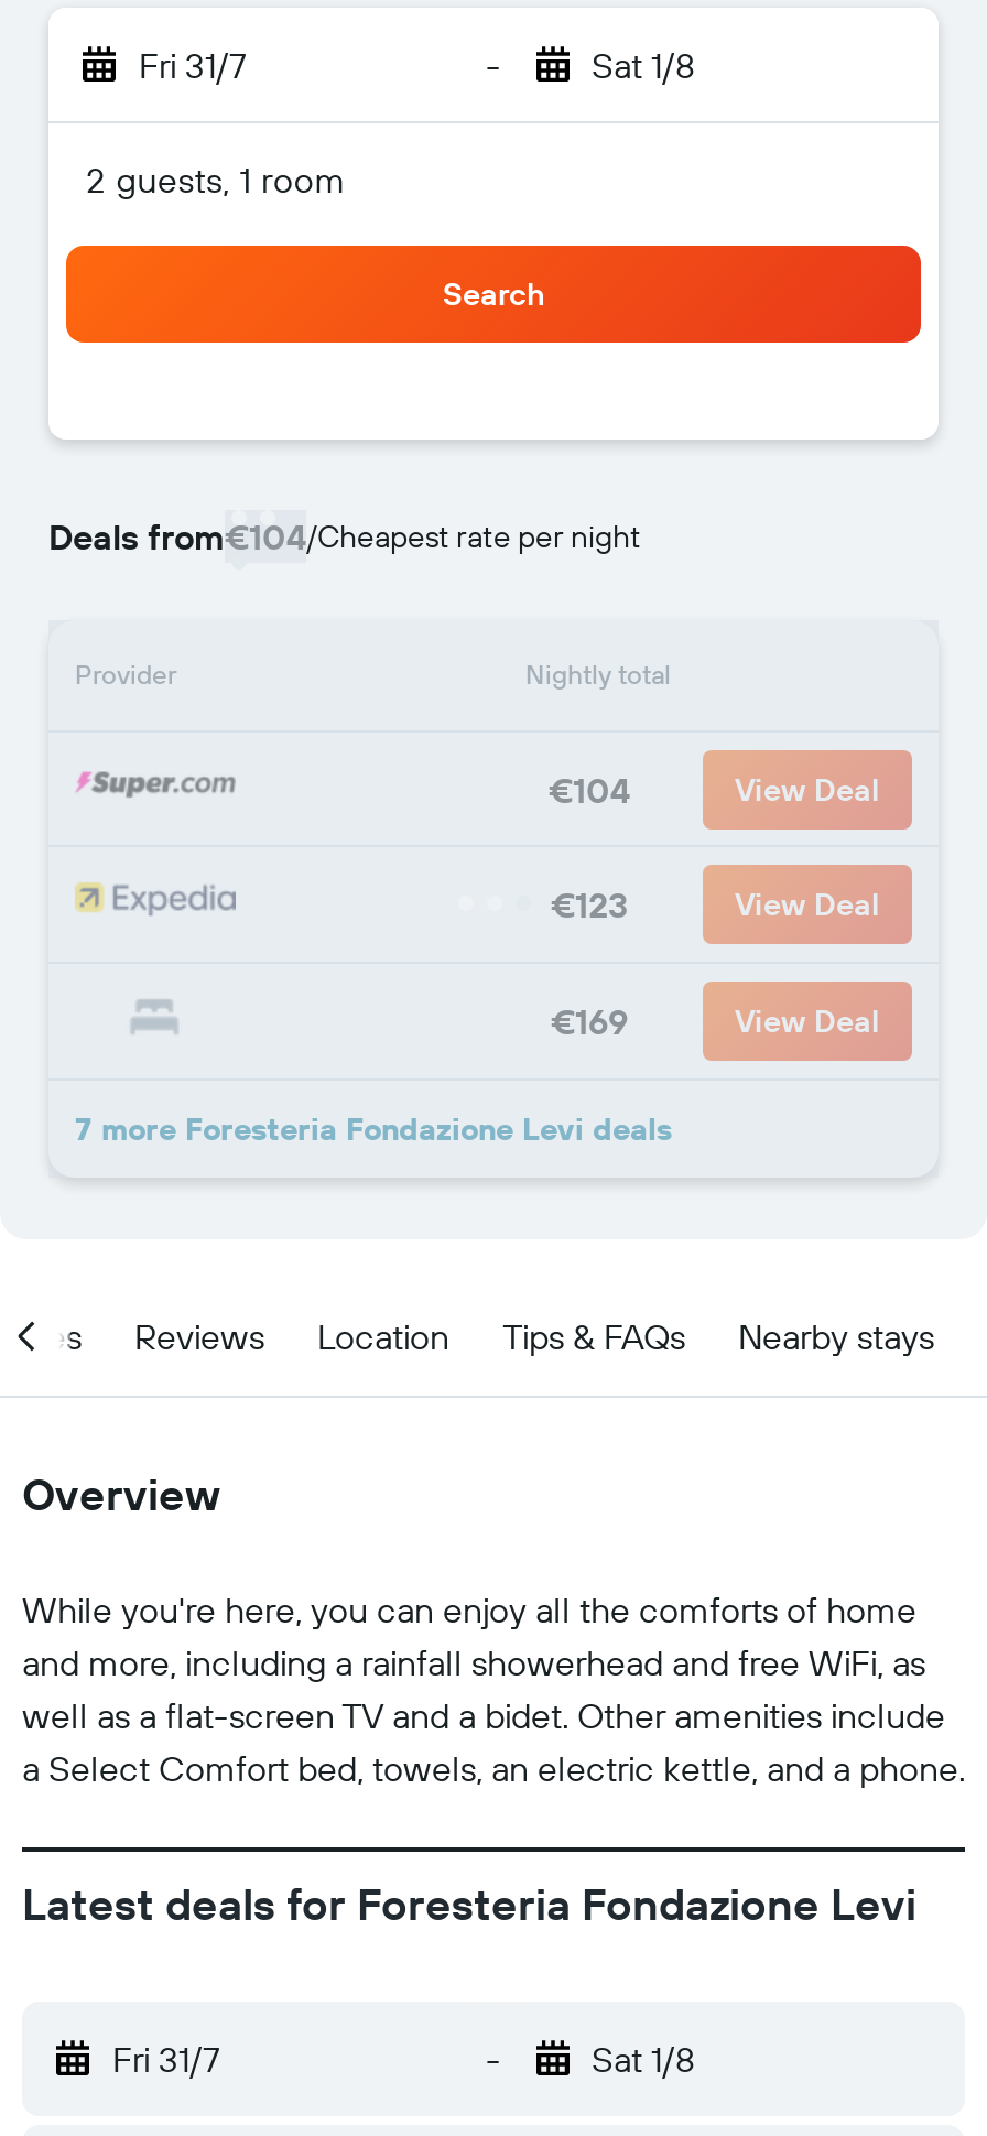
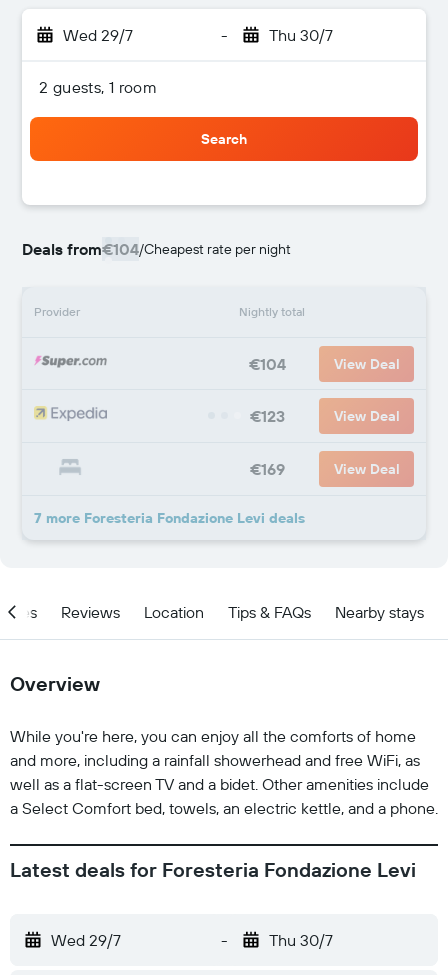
[139,43,247,87] Fri 31/7 -> [63,25,133,45] Wed 29/7
[592,43,695,87] Sat 1/8 -> [268,25,332,45] Thu 30/7
[112,2037,220,2081] Fri 31/7 -> [51,930,121,950] Wed 29/7
[592,2037,695,2081] Sat 1/8 -> [268,930,332,950] Thu 30/7

